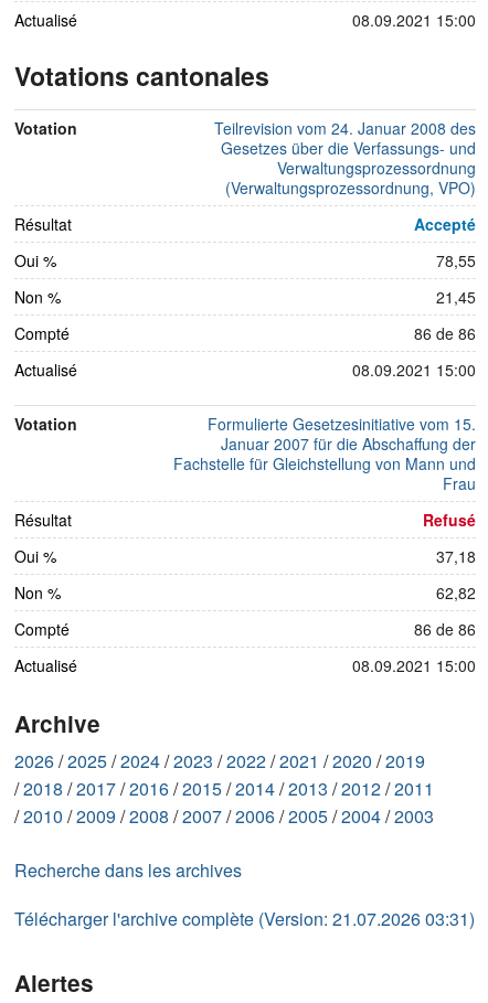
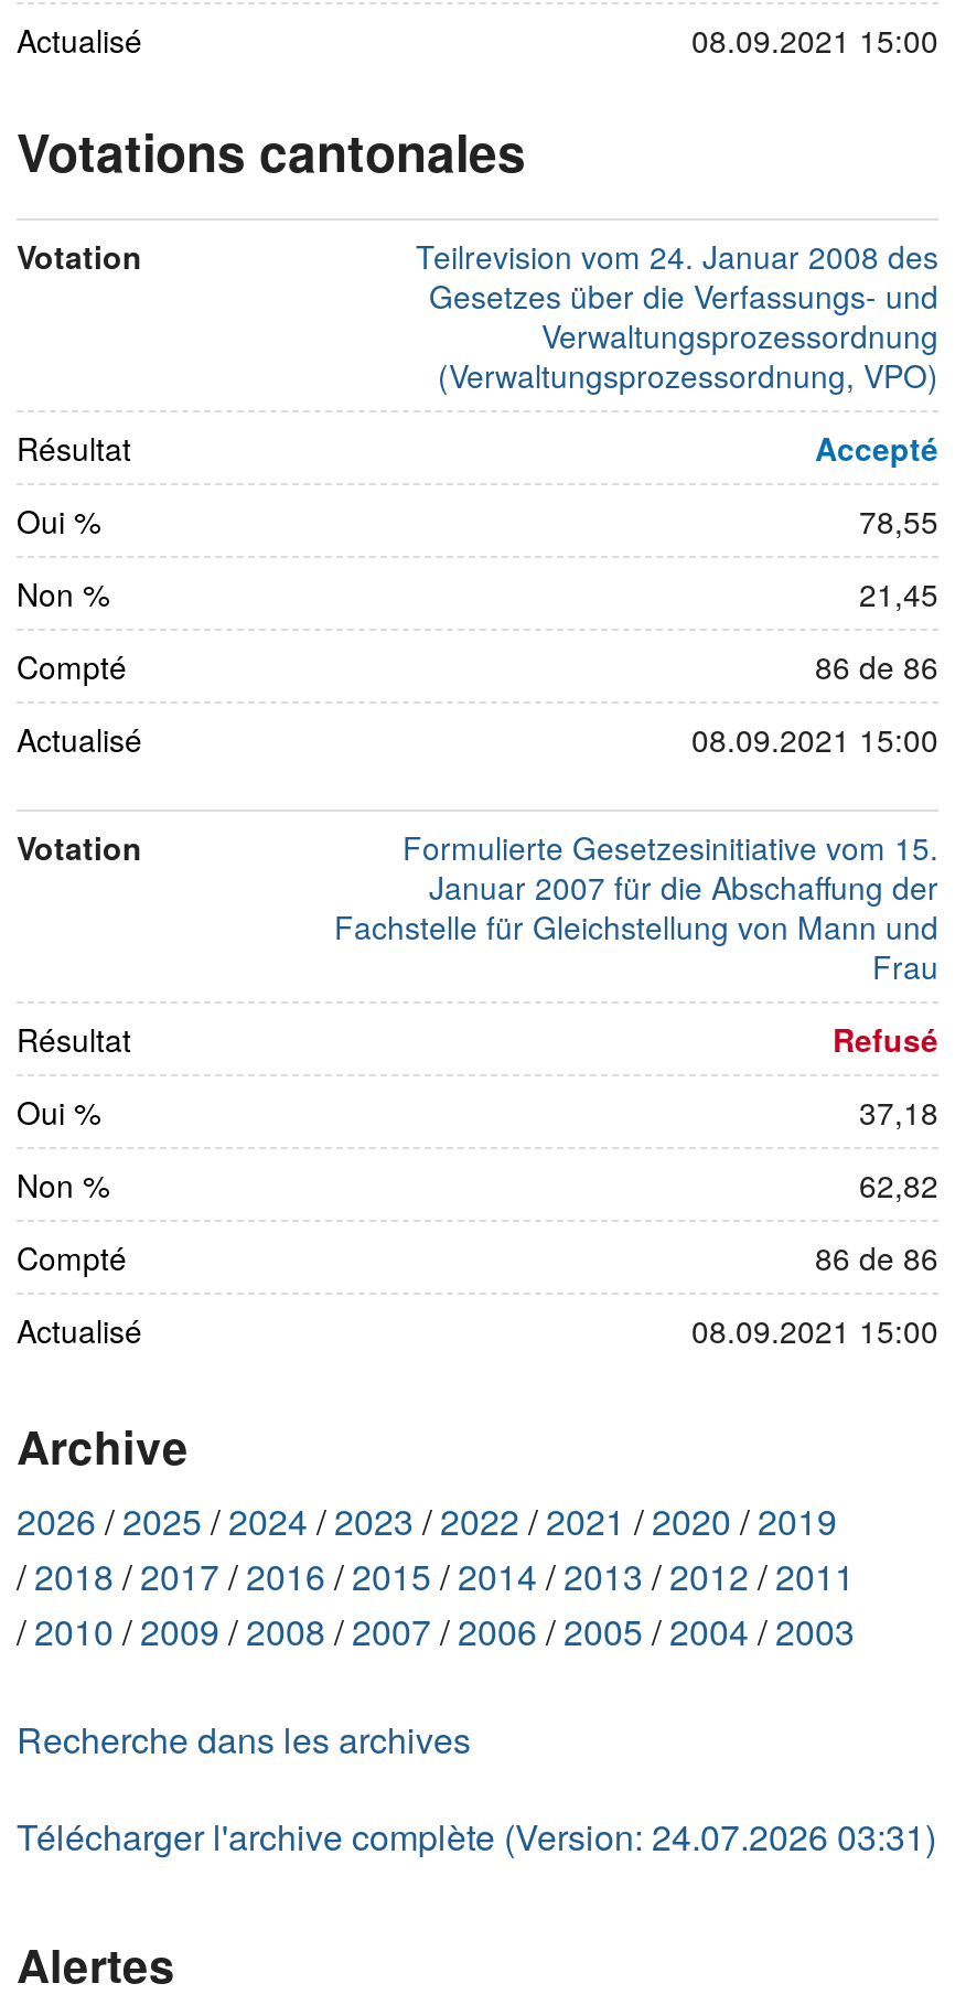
[14,906,475,931] Télécharger l'archive complète (Version: 21.07.2026 03:31) -> [17,1811,936,1862] Télécharger l'archive complète (Version: 24.07.2026 03:31)

